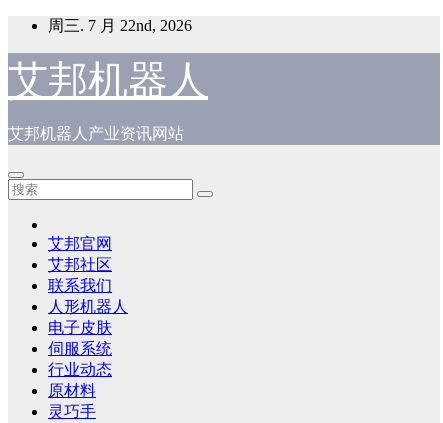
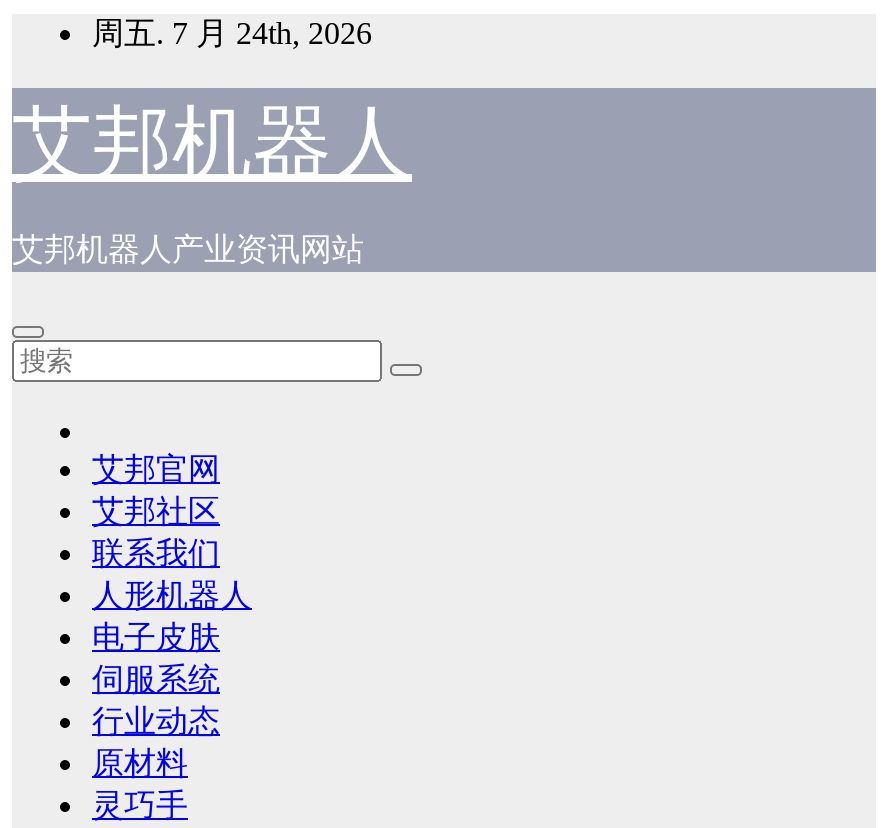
[48,17,192,34] 周三. 7 月 22nd, 2026 -> [92,16,372,50] 周五. 7 月 24th, 2026

